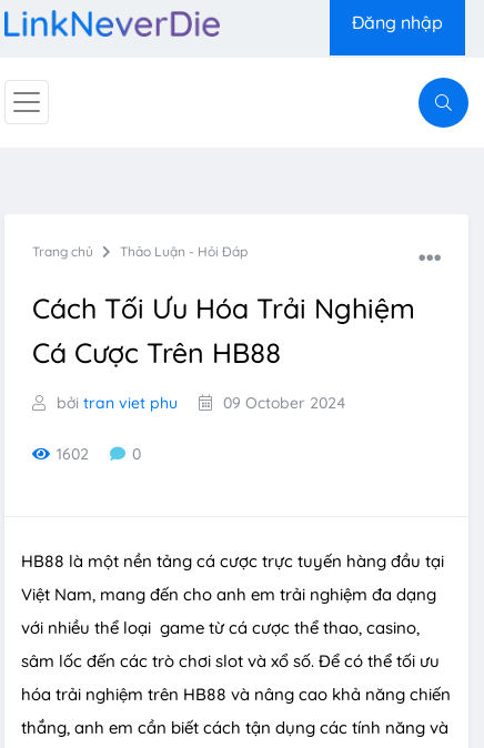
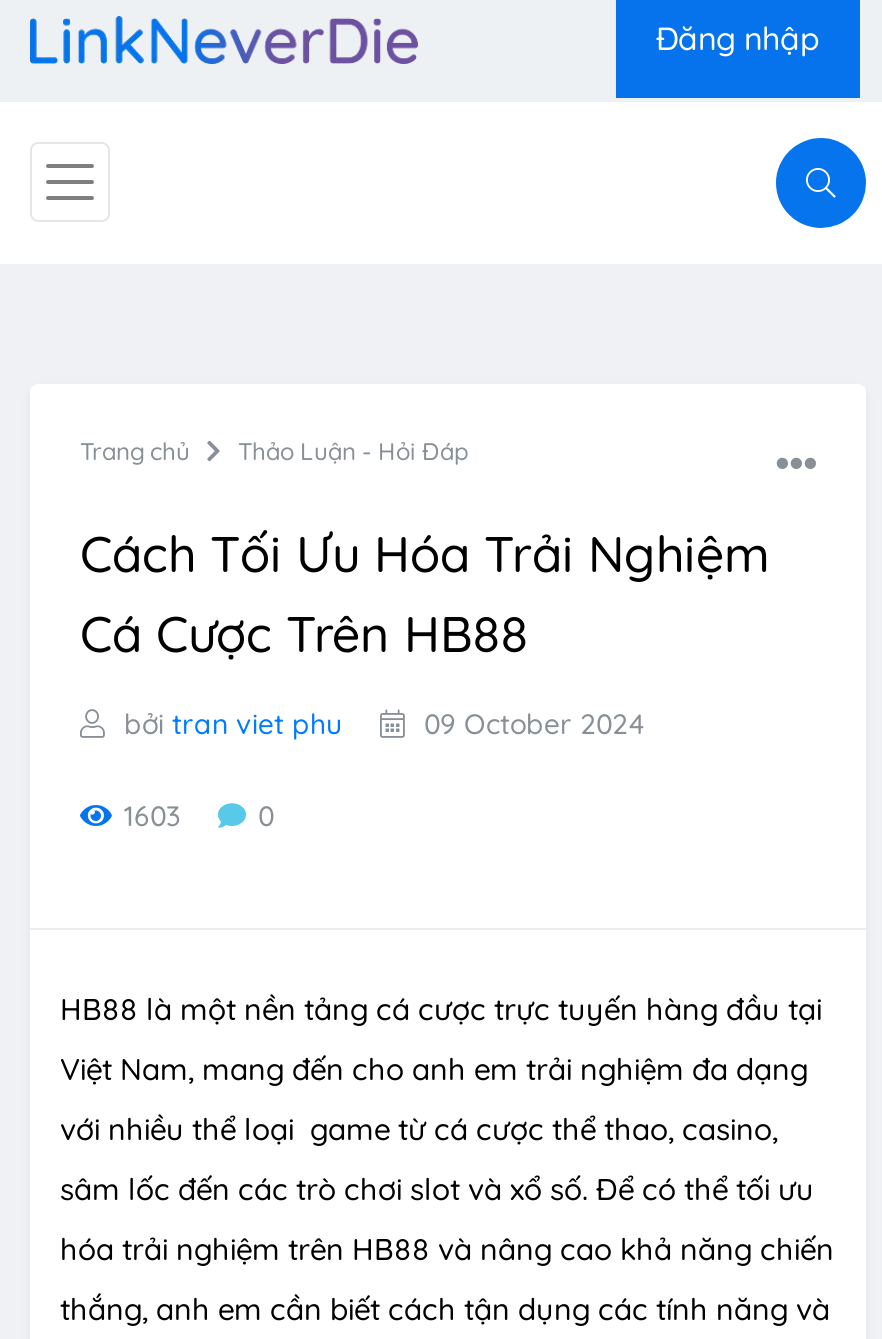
[57,444,89,464] 1602 -> [124,799,180,835] 1603

